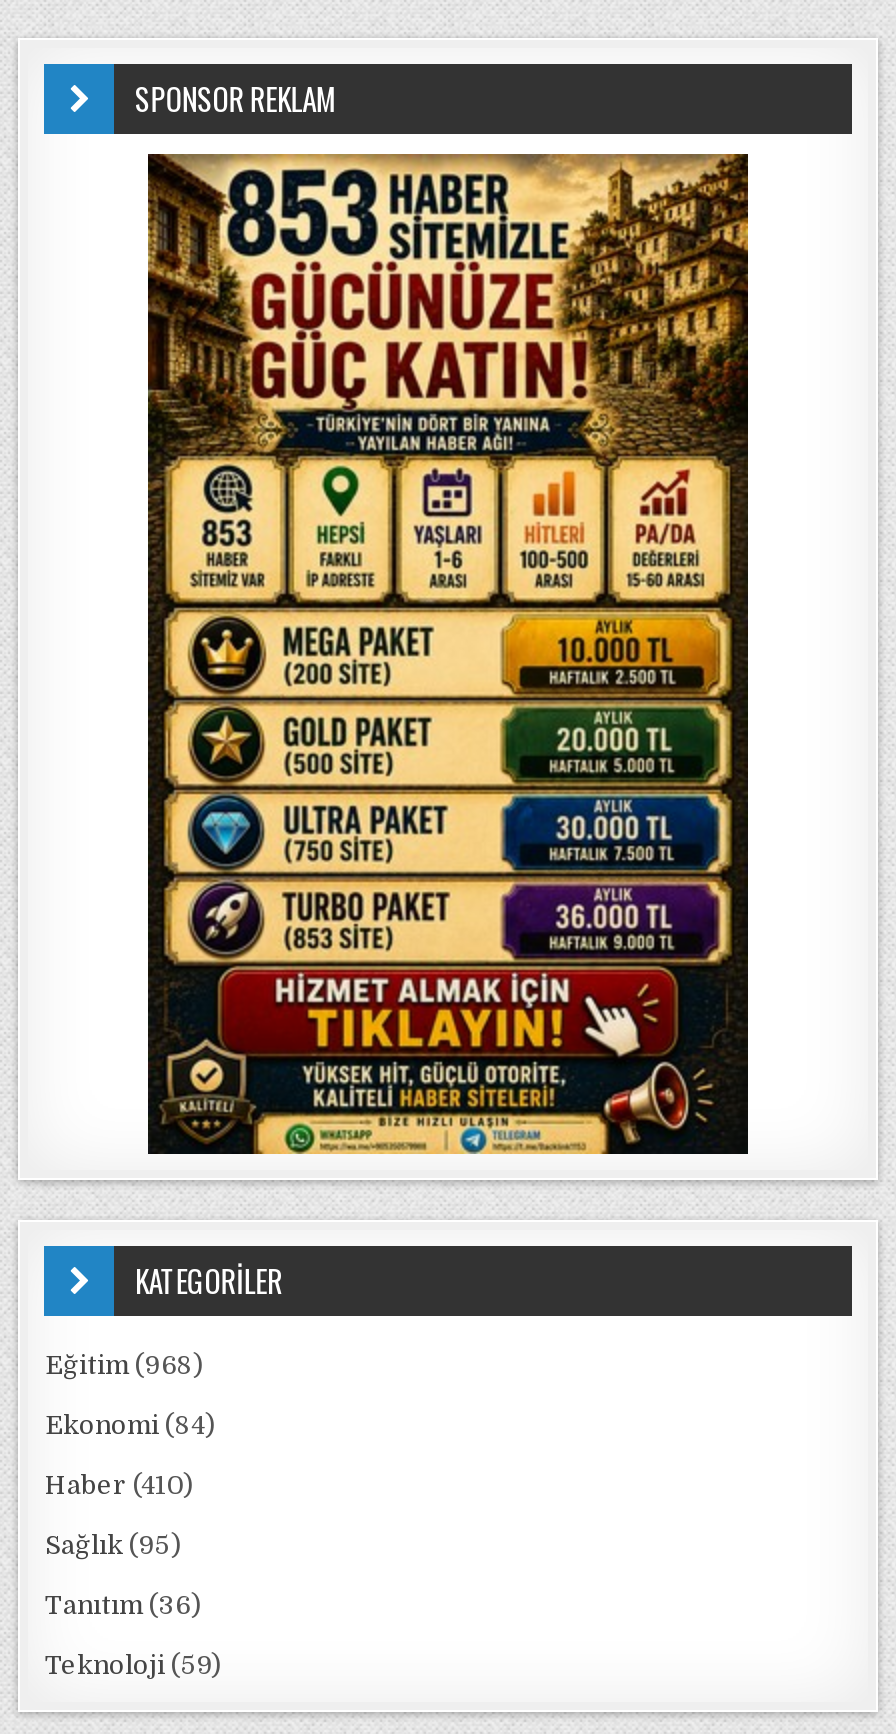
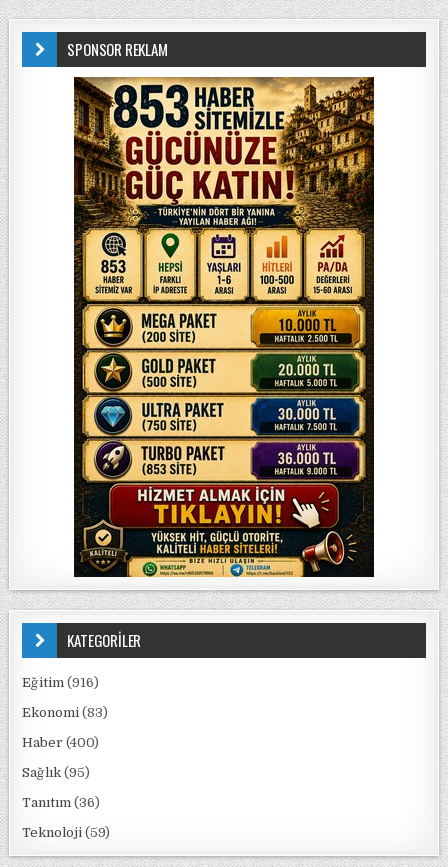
[45,1350,203,1380] Eğitim (968) -> [22,675,99,690] Eğitim (916)
[45,1410,215,1440] Ekonomi (84) -> [22,705,108,720] Ekonomi (83)
[45,1470,193,1500] Haber (410) -> [22,735,99,750] Haber (400)

